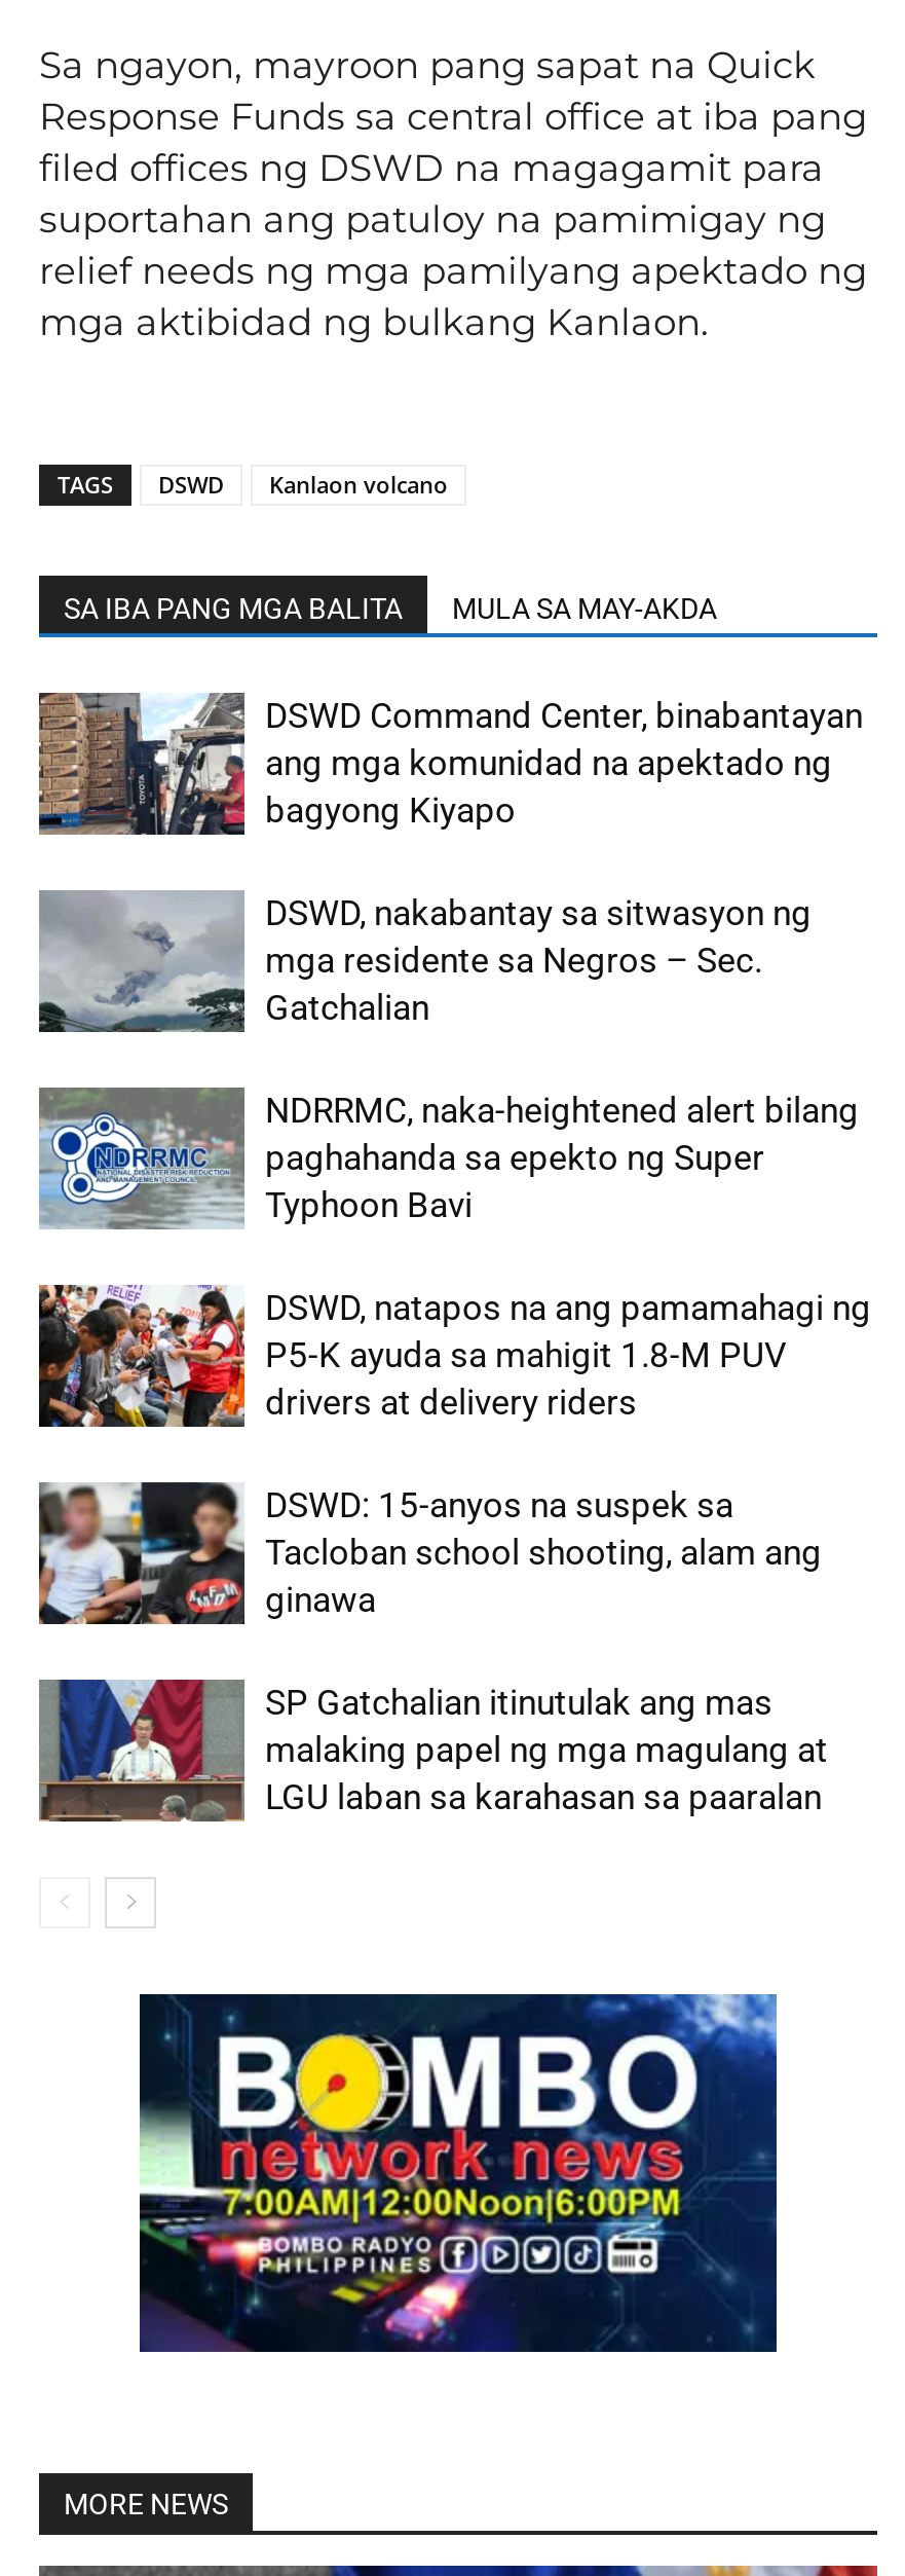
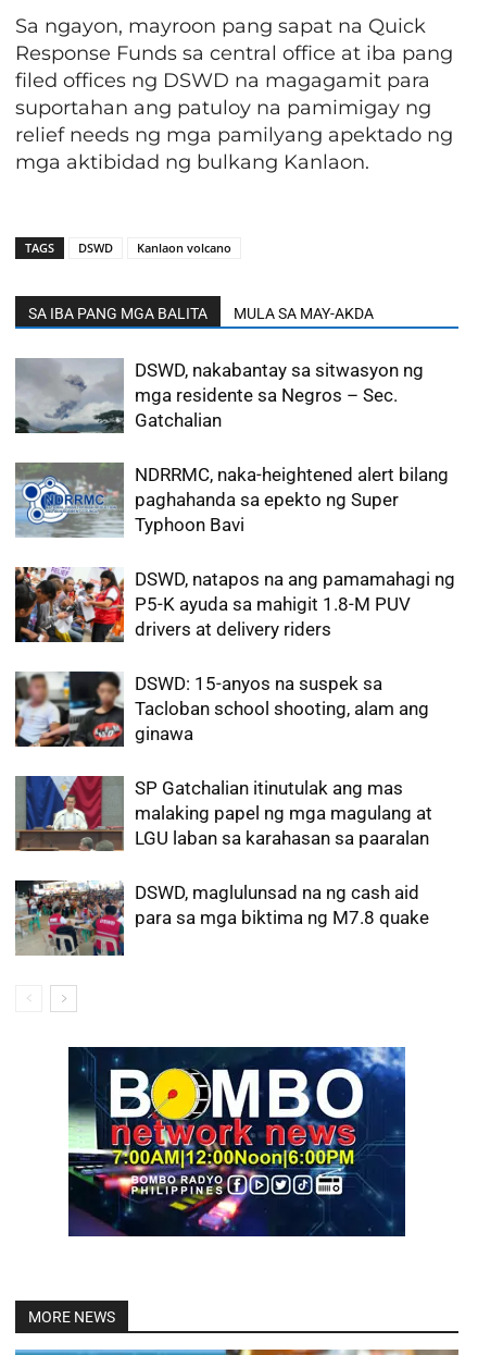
[39,693,863,835] [image] | DSWD Command Center, binabantayan | ang mga komunidad na apektado ng | bagyong Kiyapo -> none
moved [37,892,871,1817] -> [14,359,455,849]: [image] | DSWD, nakabantay sa sitwasyon ng | mga residente sa Negros – Sec. | ... | malaking papel ng mga magulang at | LGU laban sa karahasan sa paaralan
none -> [15,879,429,957] [image] | DSWD, maglulunsad na ng cash aid | para sa mga biktima ng M7.8 quake

